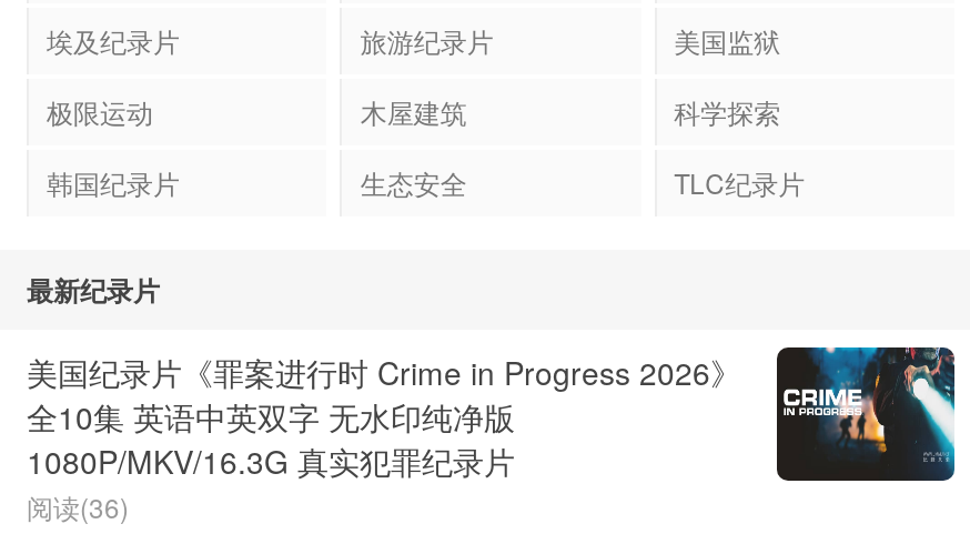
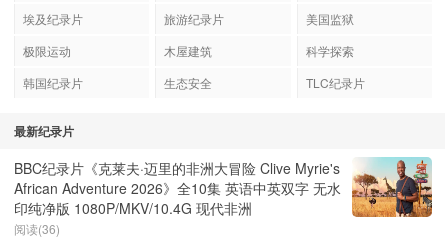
[27,345,957,483] [image] | 美国纪录片《罪案进行时 Crime in Progress 2026》 | 全10集 英语中英双字 无水印纯净版 | 1080P/MKV/16.3G 真实犯罪纪录片 -> [14,157,433,218] [image] | BBC纪录片《克莱夫·迈里的非洲大冒险 Clive Myrie's | African Adventure 2026》全10集 英语中英双字 无水 | 印纯净版 1080P/MKV/10.4G 现代非洲

